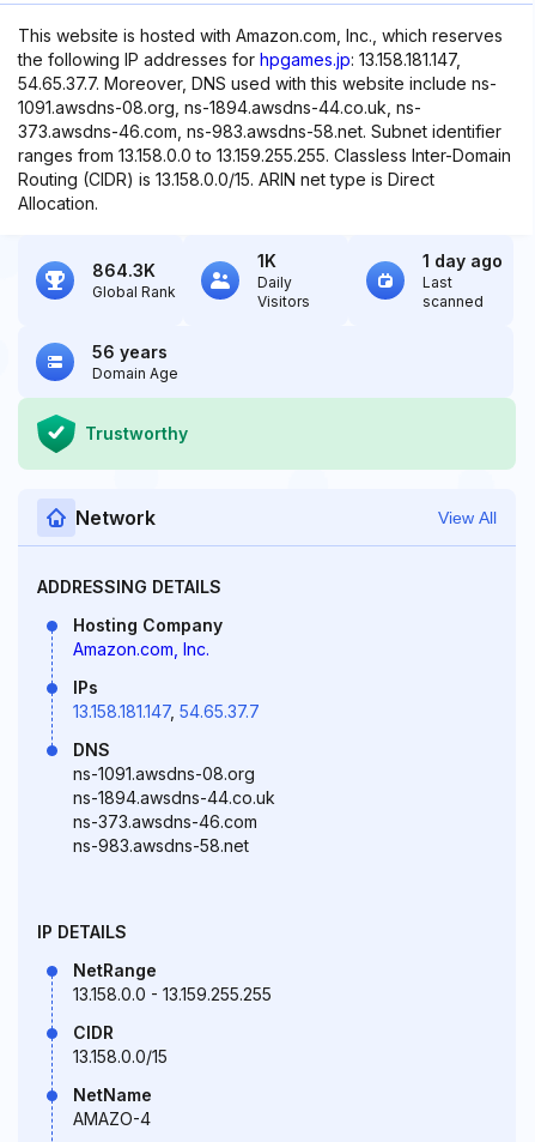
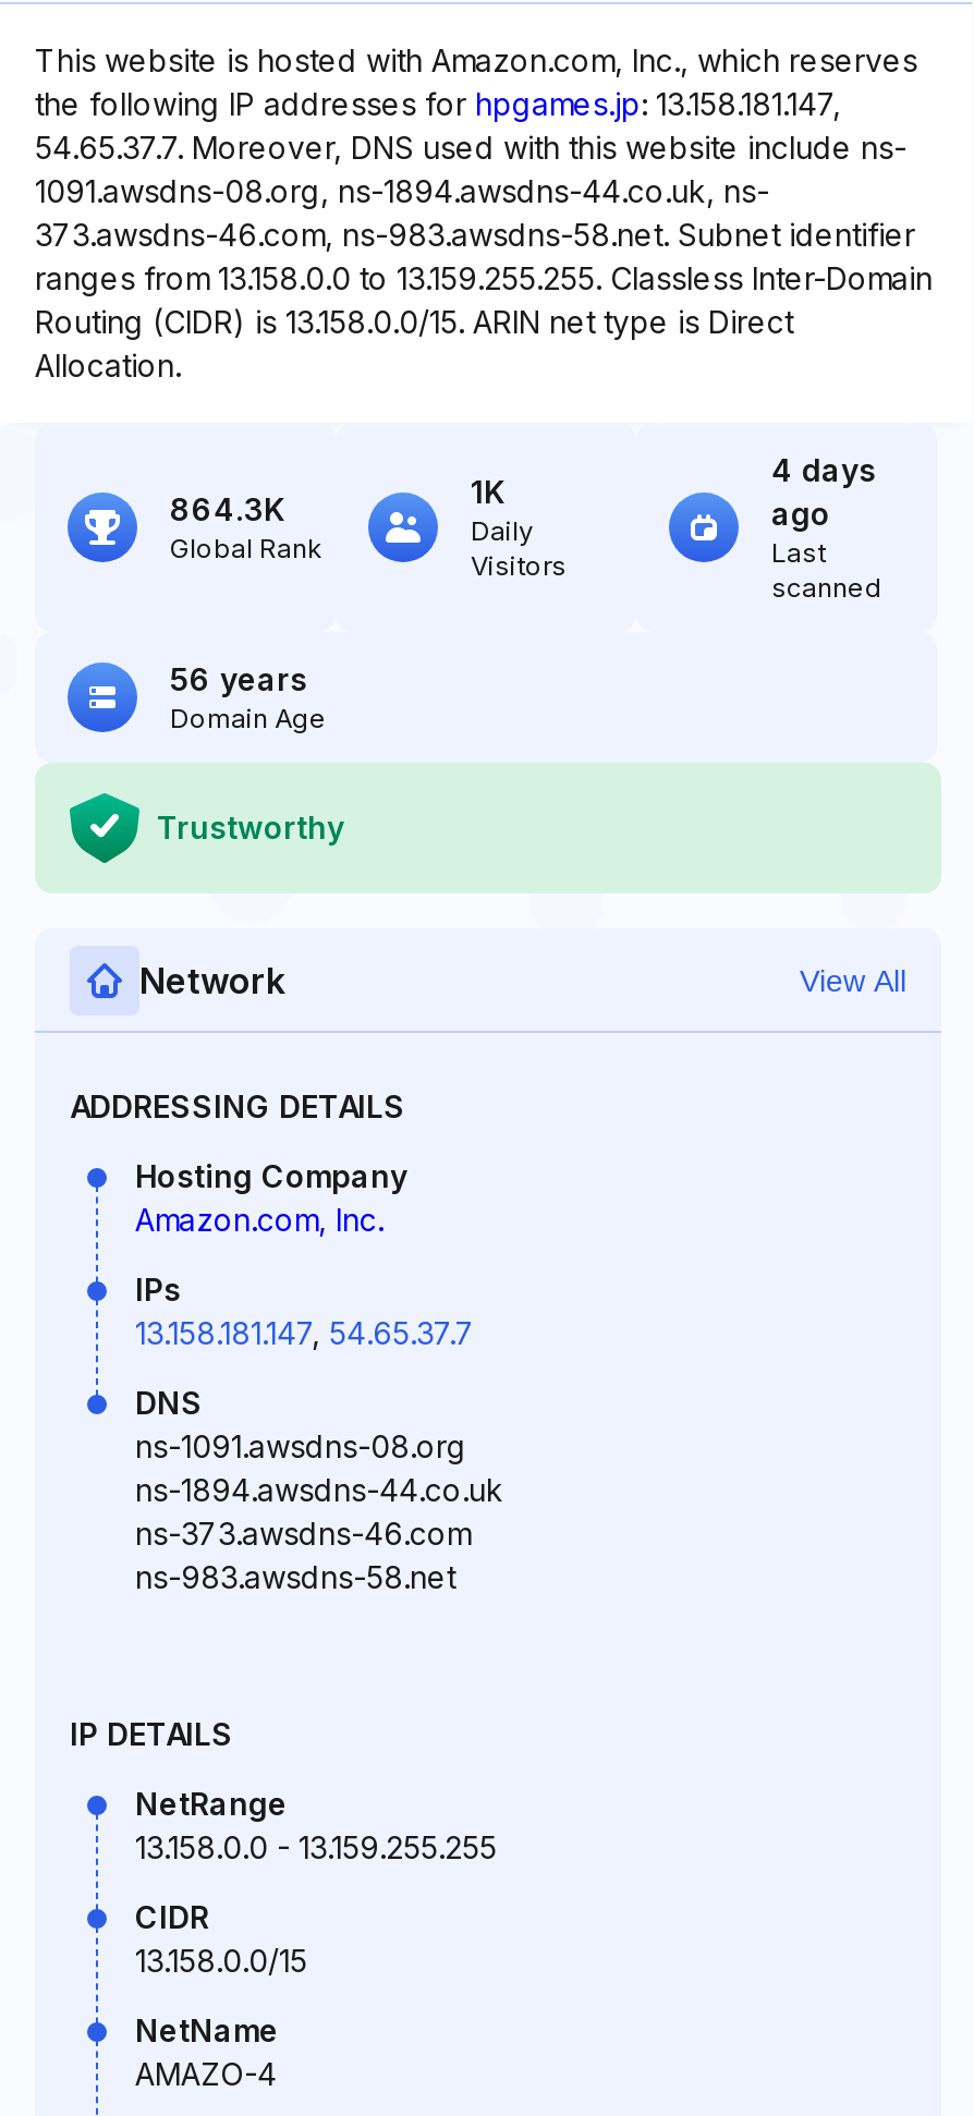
[422,250,503,271] 1 day ago -> [771,451,876,532] 4 days | ago

